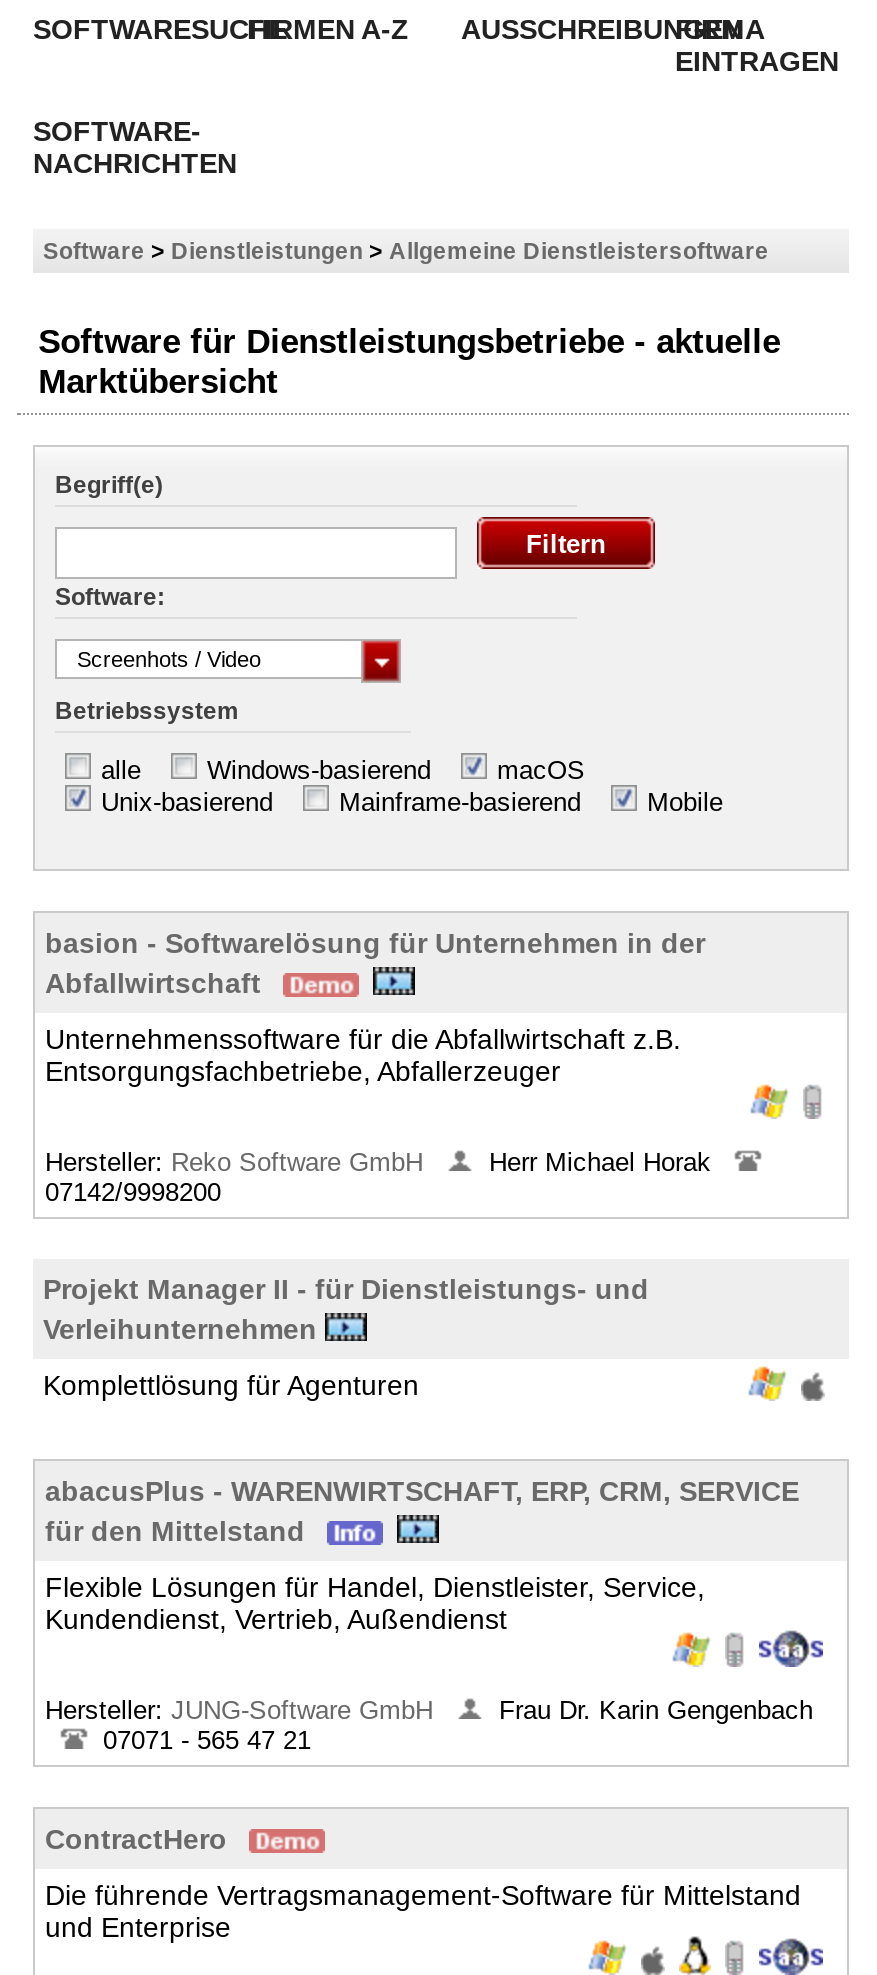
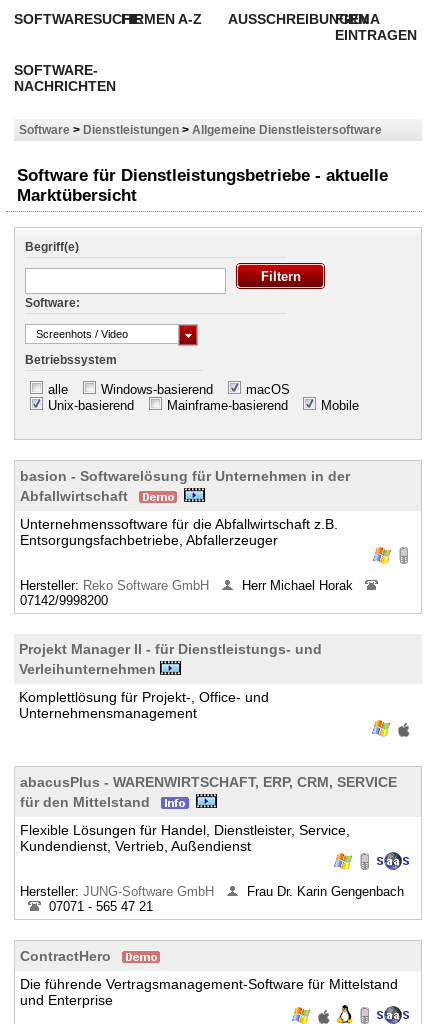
[43,1369,419,1401] Komplettlösung für Agenturen -> [19,689,269,721] Komplettlösung für Projekt-, Office- und | Unternehmensmanagement

